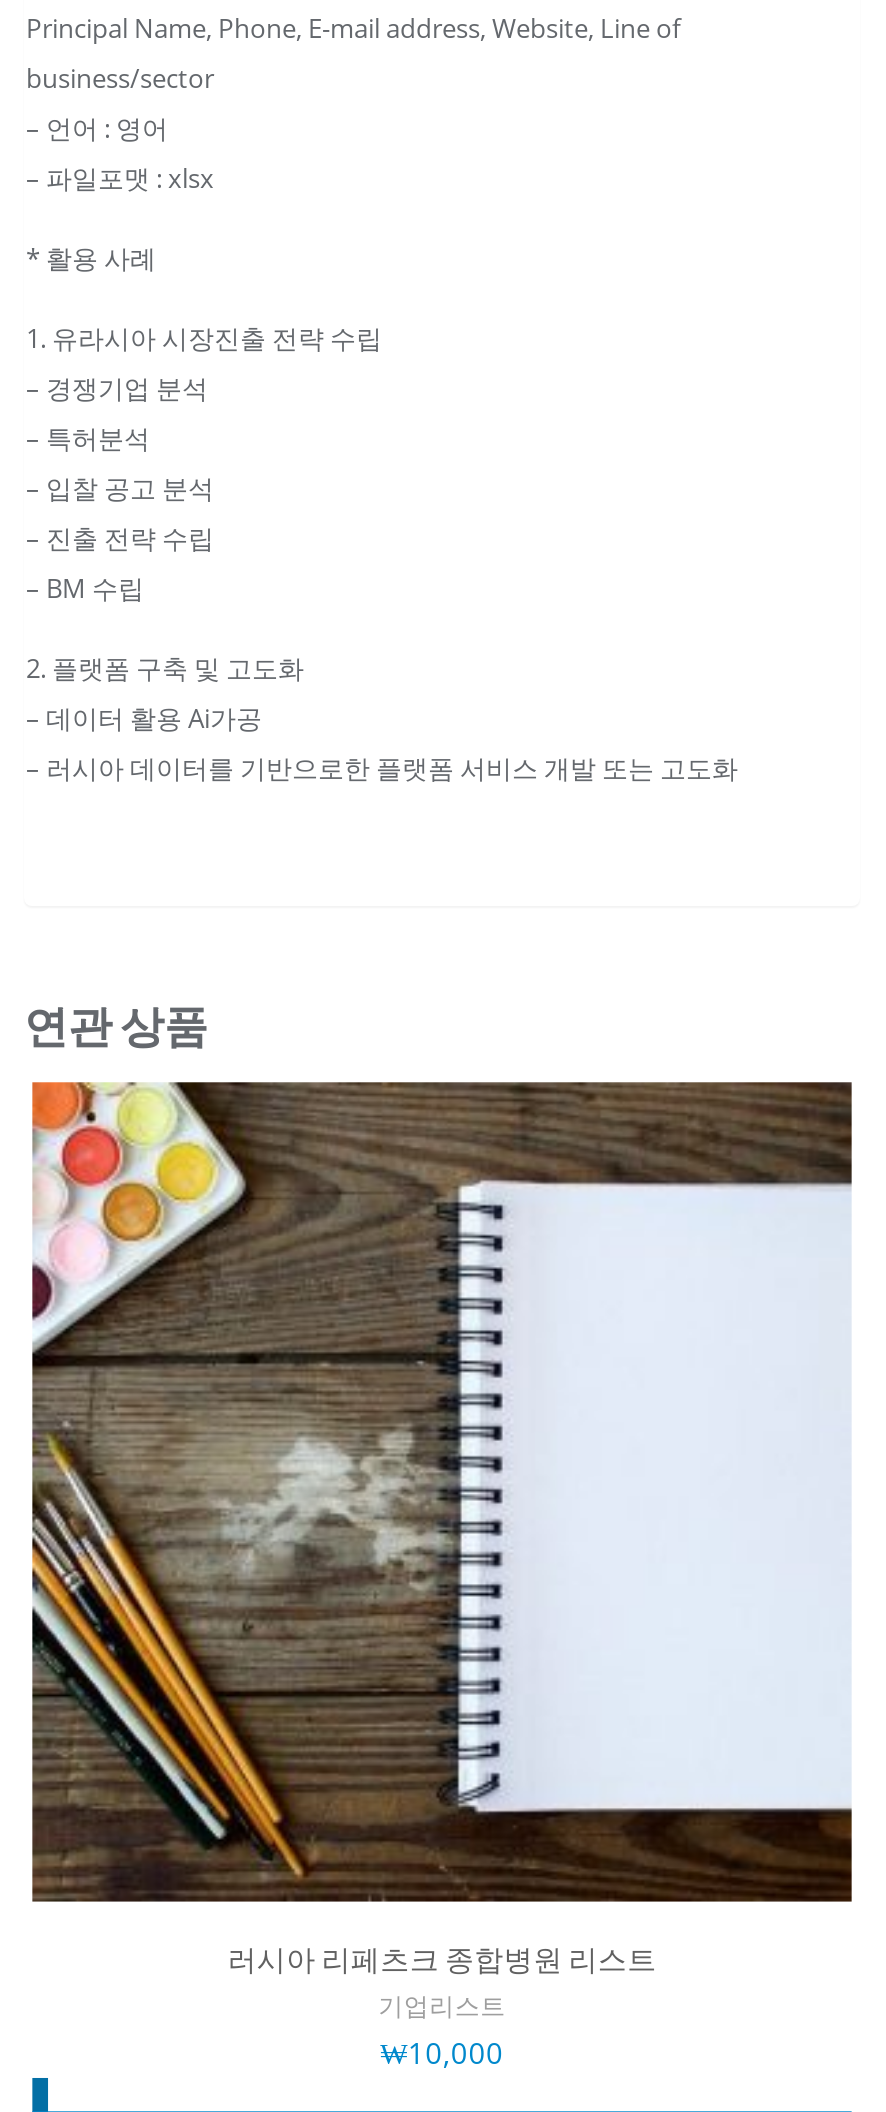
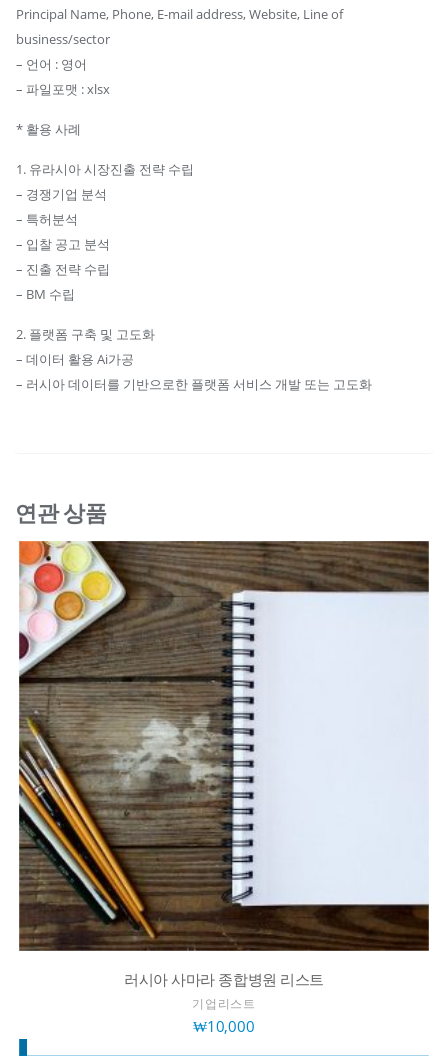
[227,1940,657,1975] 러시아 리페츠크 종합병원 리스트 -> [124,970,324,988] 러시아 사마라 종합병원 리스트

